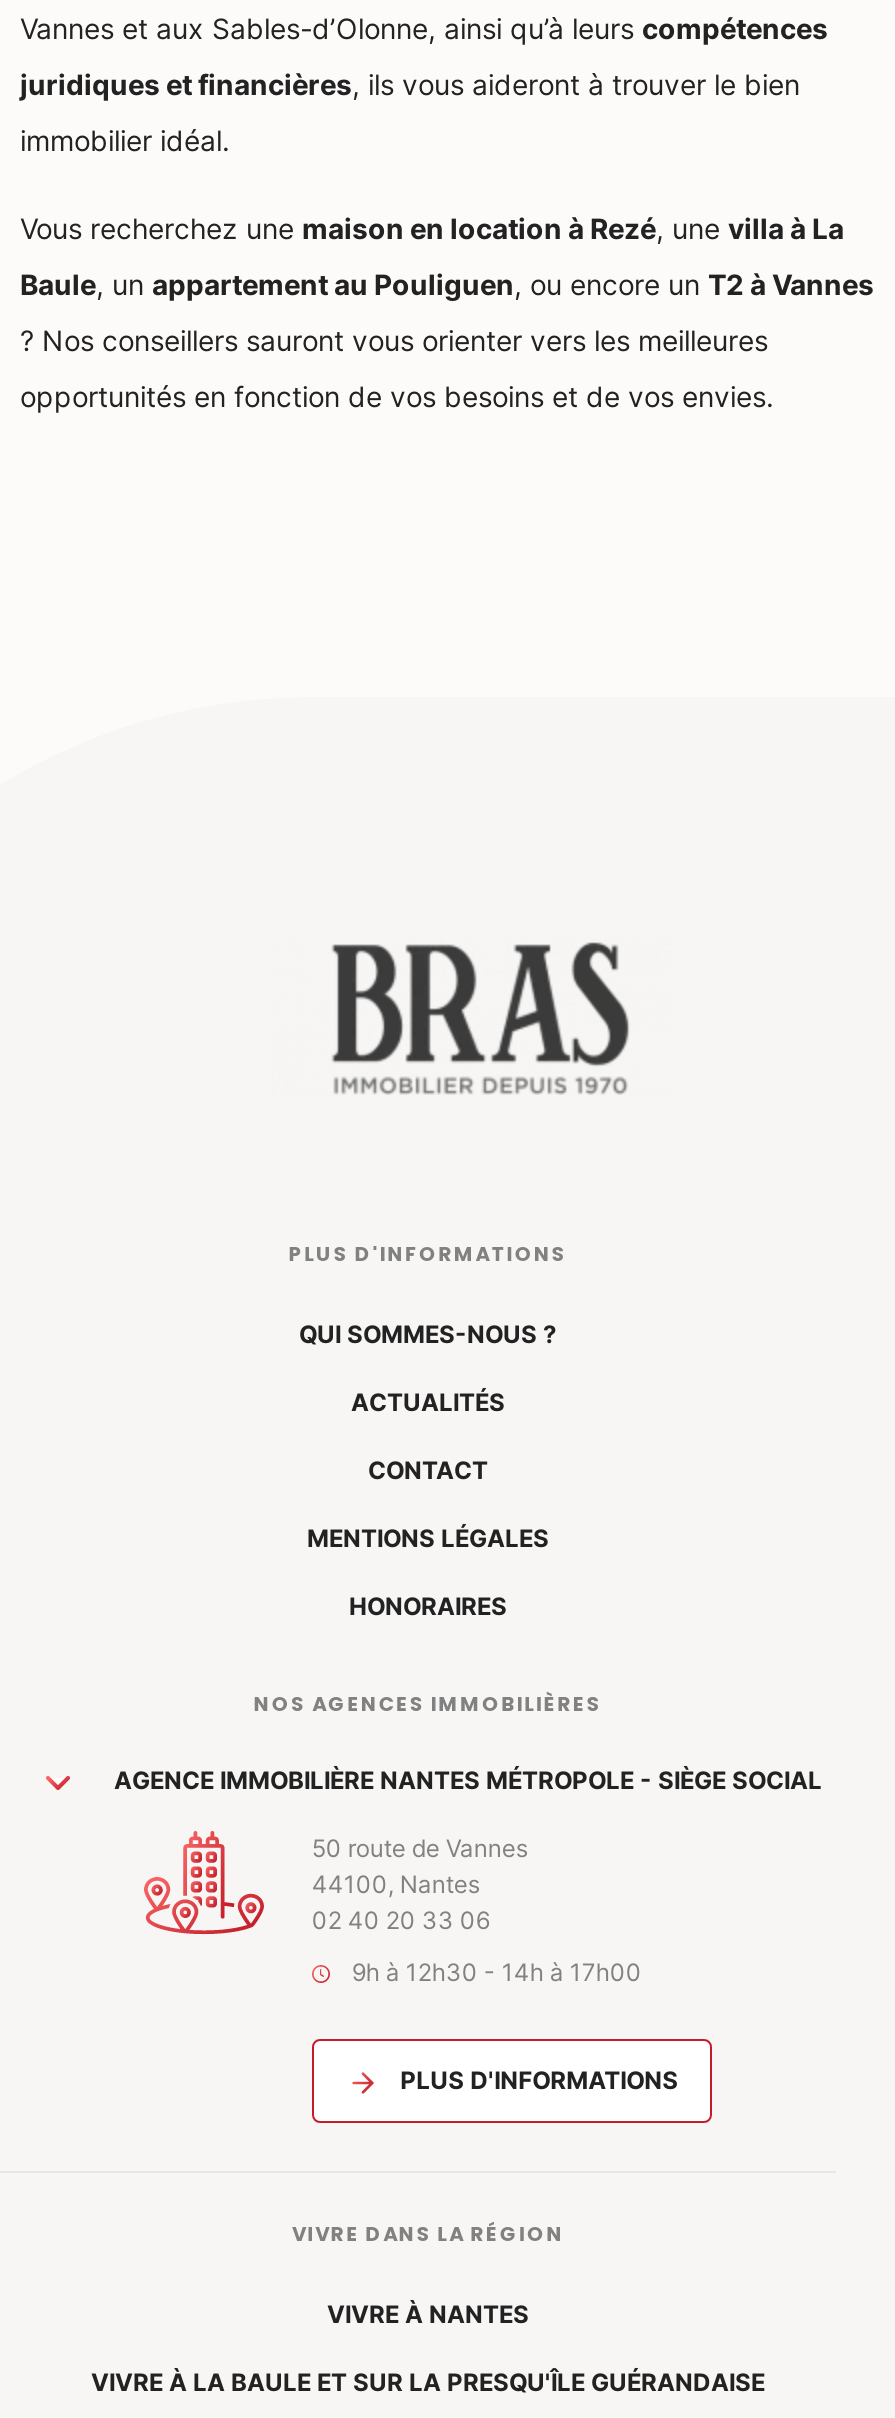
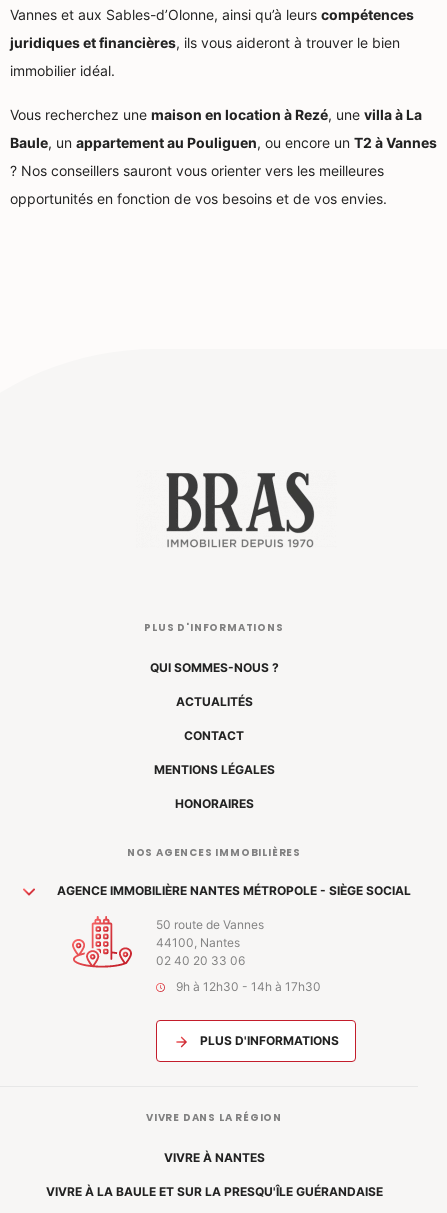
[352,1957,642,1987] 9h à 12h30 - 14h à 17h00 -> [176,979,321,994] 9h à 12h30 - 14h à 17h30

